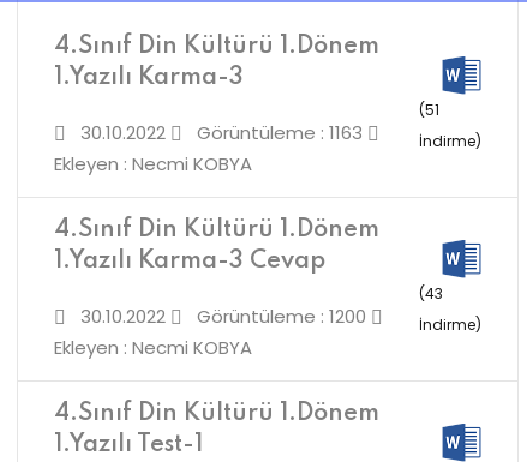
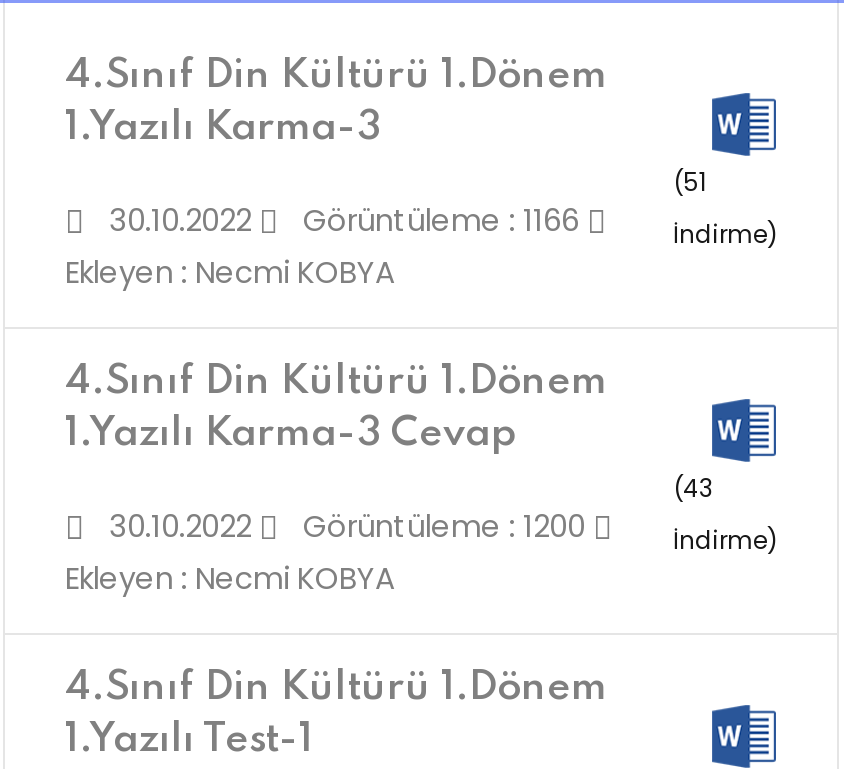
[76,120,363,145] 30.10.2022 Görüntüleme : 1163 -> [101,199,579,241] 30.10.2022 Görüntüleme : 1166

